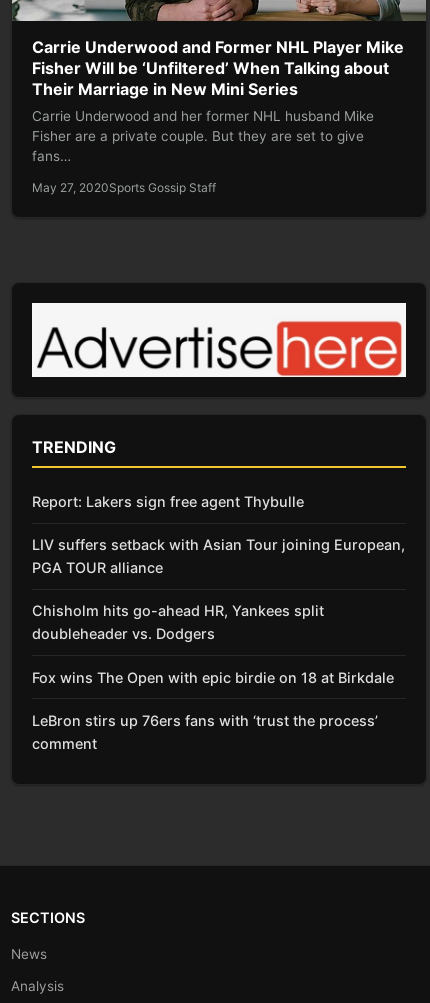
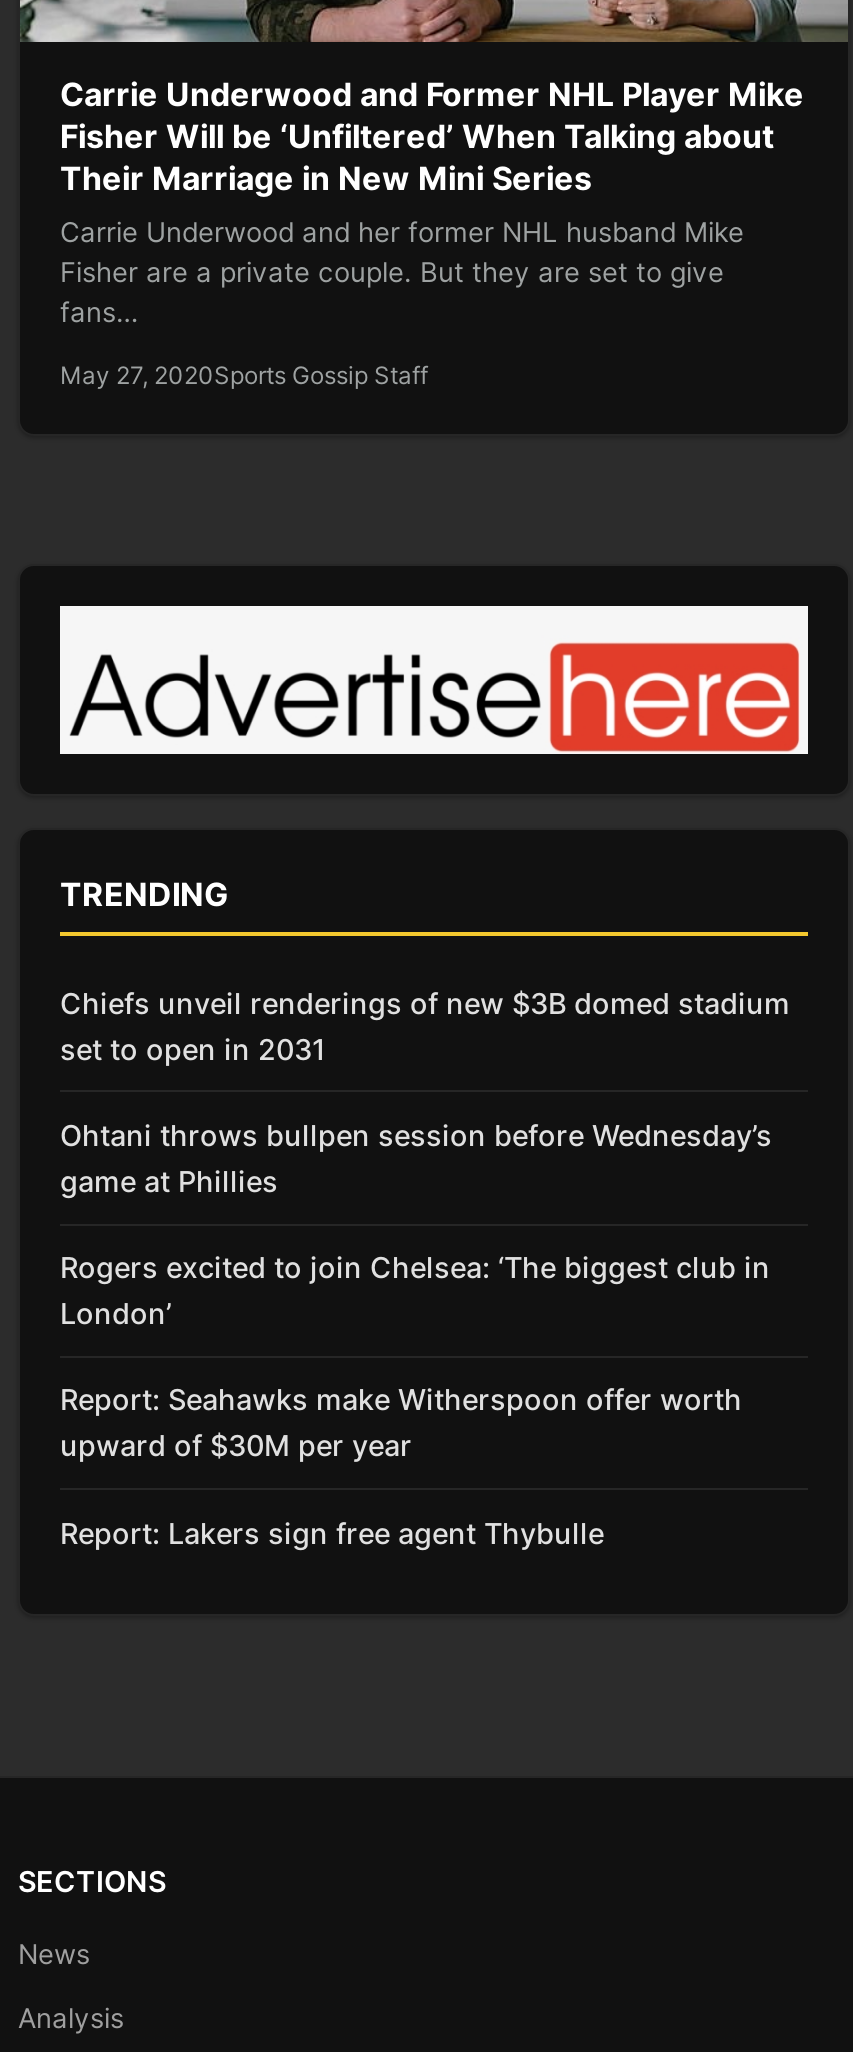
none -> [60,986,790,1463] Chiefs unveil renderings of new $3B domed stadium | set to open in 2031 | Ohtani throws bullpen session before Wednesday’s | game at Phillies | Rogers excited to join Chelsea: ‘The biggest club in | London’ | Report: Seahawks make Witherspoon offer worth | upward of $30M per year
moved [32,493,304,510] -> [60,1515,604,1549]: Report: Lakers sign free agent Thybulle
[32,536,405,752] LIV suffers setback with Asian Tour joining European, | PGA TOUR alliance | Chisholm hits go-ahead HR, Yankees split | doubleheader vs. Dodgers | Fox wins The Open with epic birdie on 18 at Birkdale | LeBron stirs up 76ers fans with ‘trust the process’ | comment -> none

